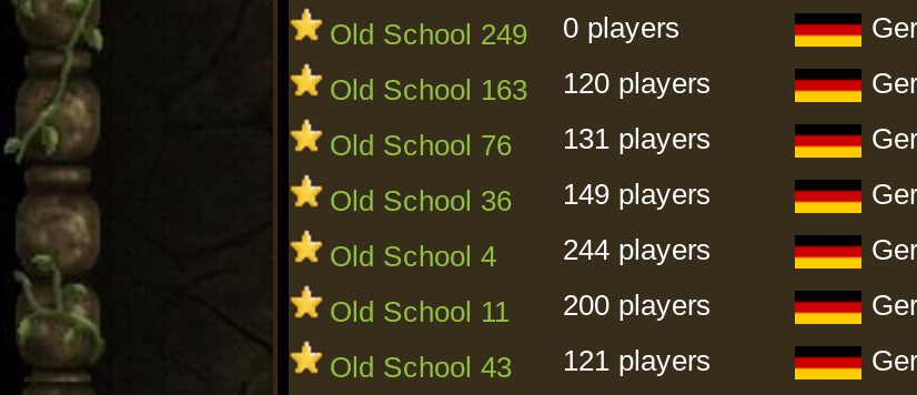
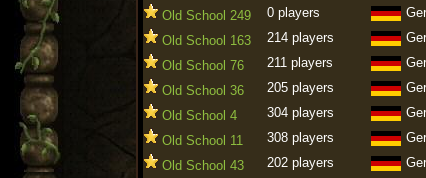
[330,67,712,107] Old School 163 120 players -> [161,30,333,48] Old School 163 214 players
[330,122,712,162] Old School 76 131 players -> [161,55,332,73] Old School 76 211 players
[330,178,712,217] Old School 36 149 players -> [161,80,333,98] Old School 36 205 players
[330,233,712,273] Old School 4 244 players -> [161,105,333,123] Old School 4 304 players
[330,288,712,328] Old School 11 200 players -> [161,130,333,148] Old School 11 308 players
[330,344,712,384] Old School 43 121 players -> [161,155,333,173] Old School 43 202 players

